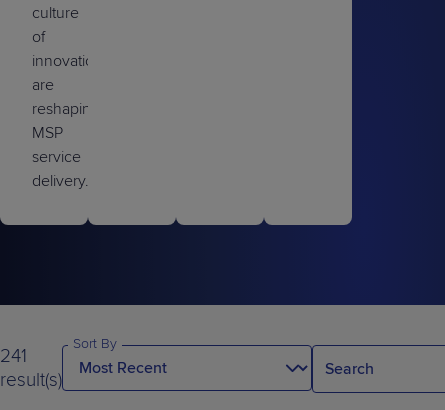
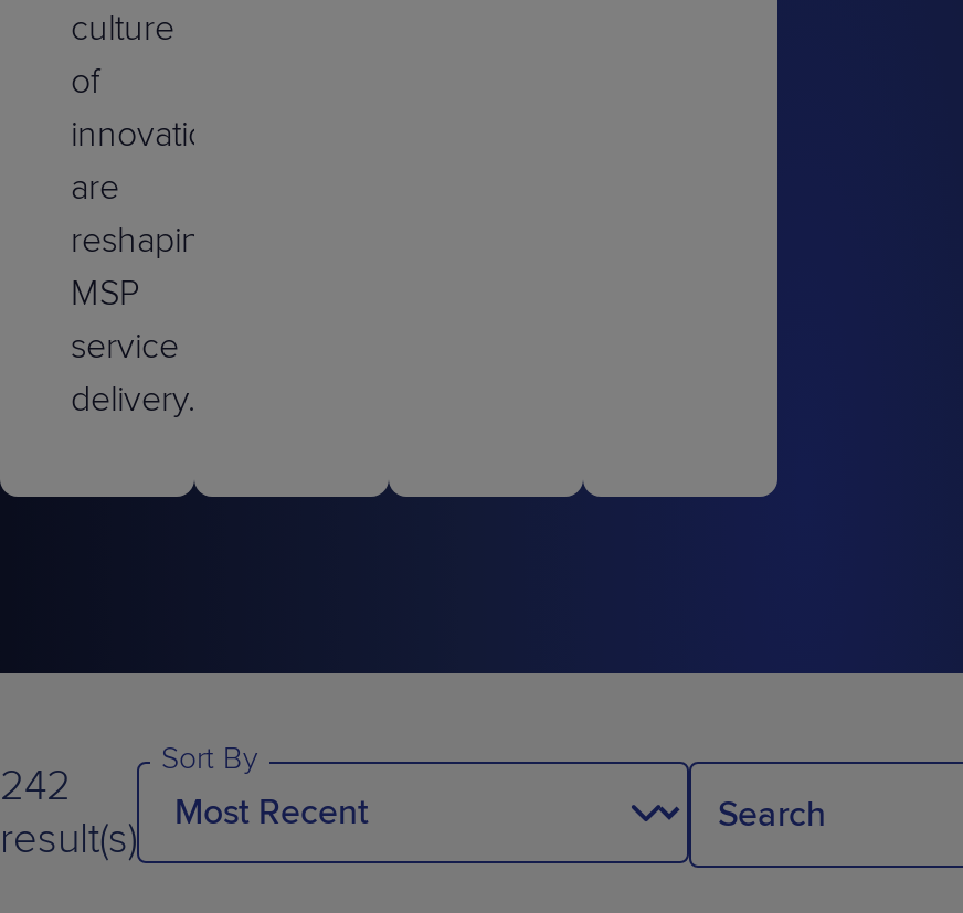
[0,345,27,368] 241 -> [0,761,71,812] 242

